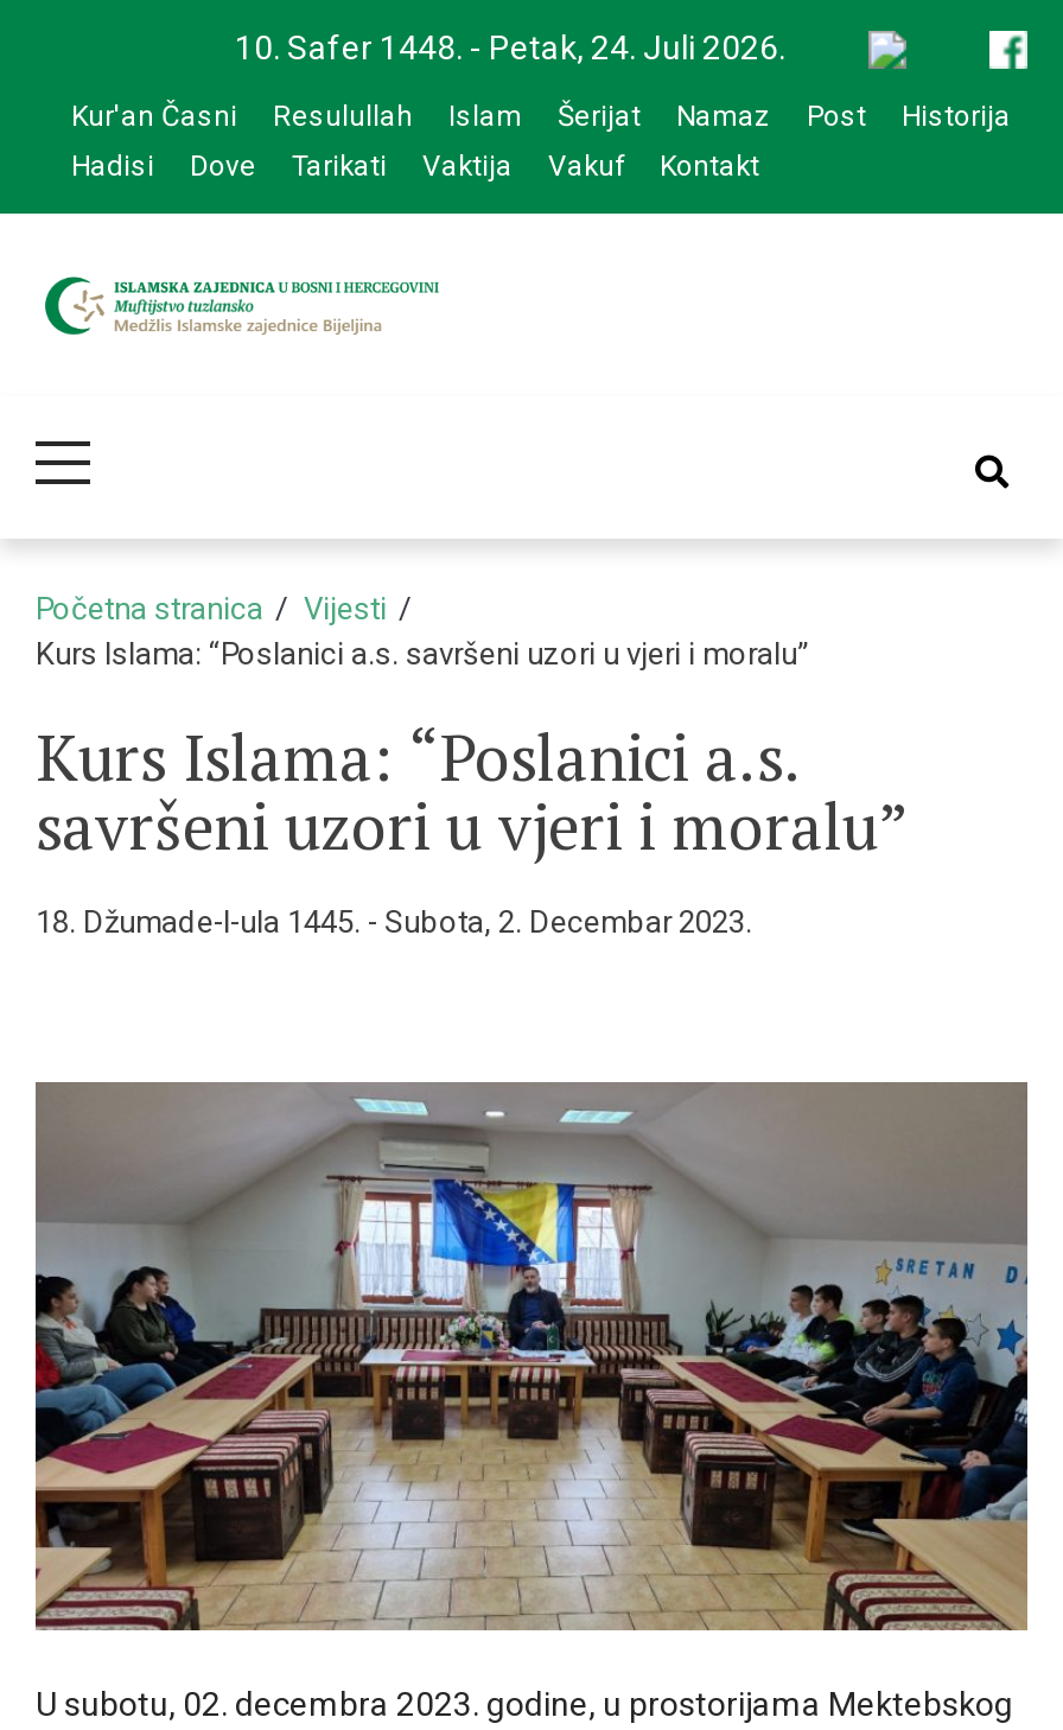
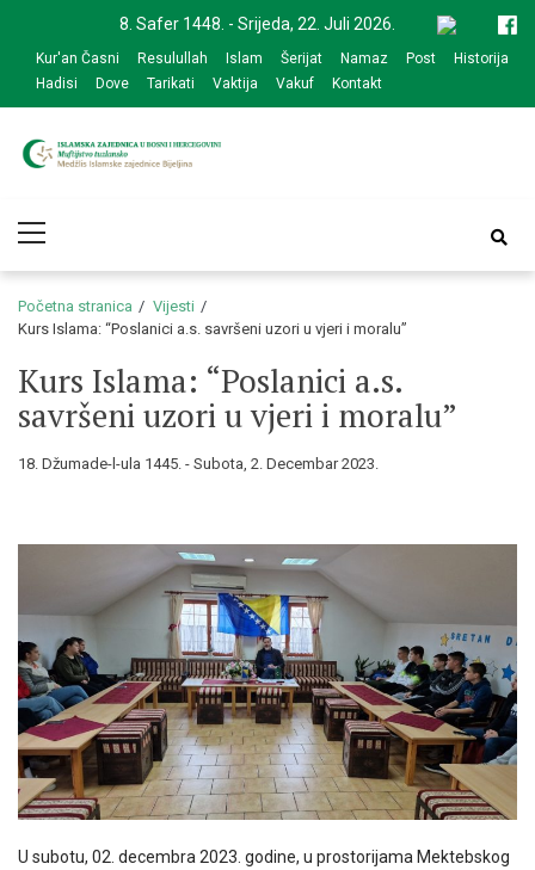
[235,28,785,66] 10. Safer 1448. - Petak, 24. Juli 2026. -> [119,14,395,33] 8. Safer 1448. - Srijeda, 22. Juli 2026.

